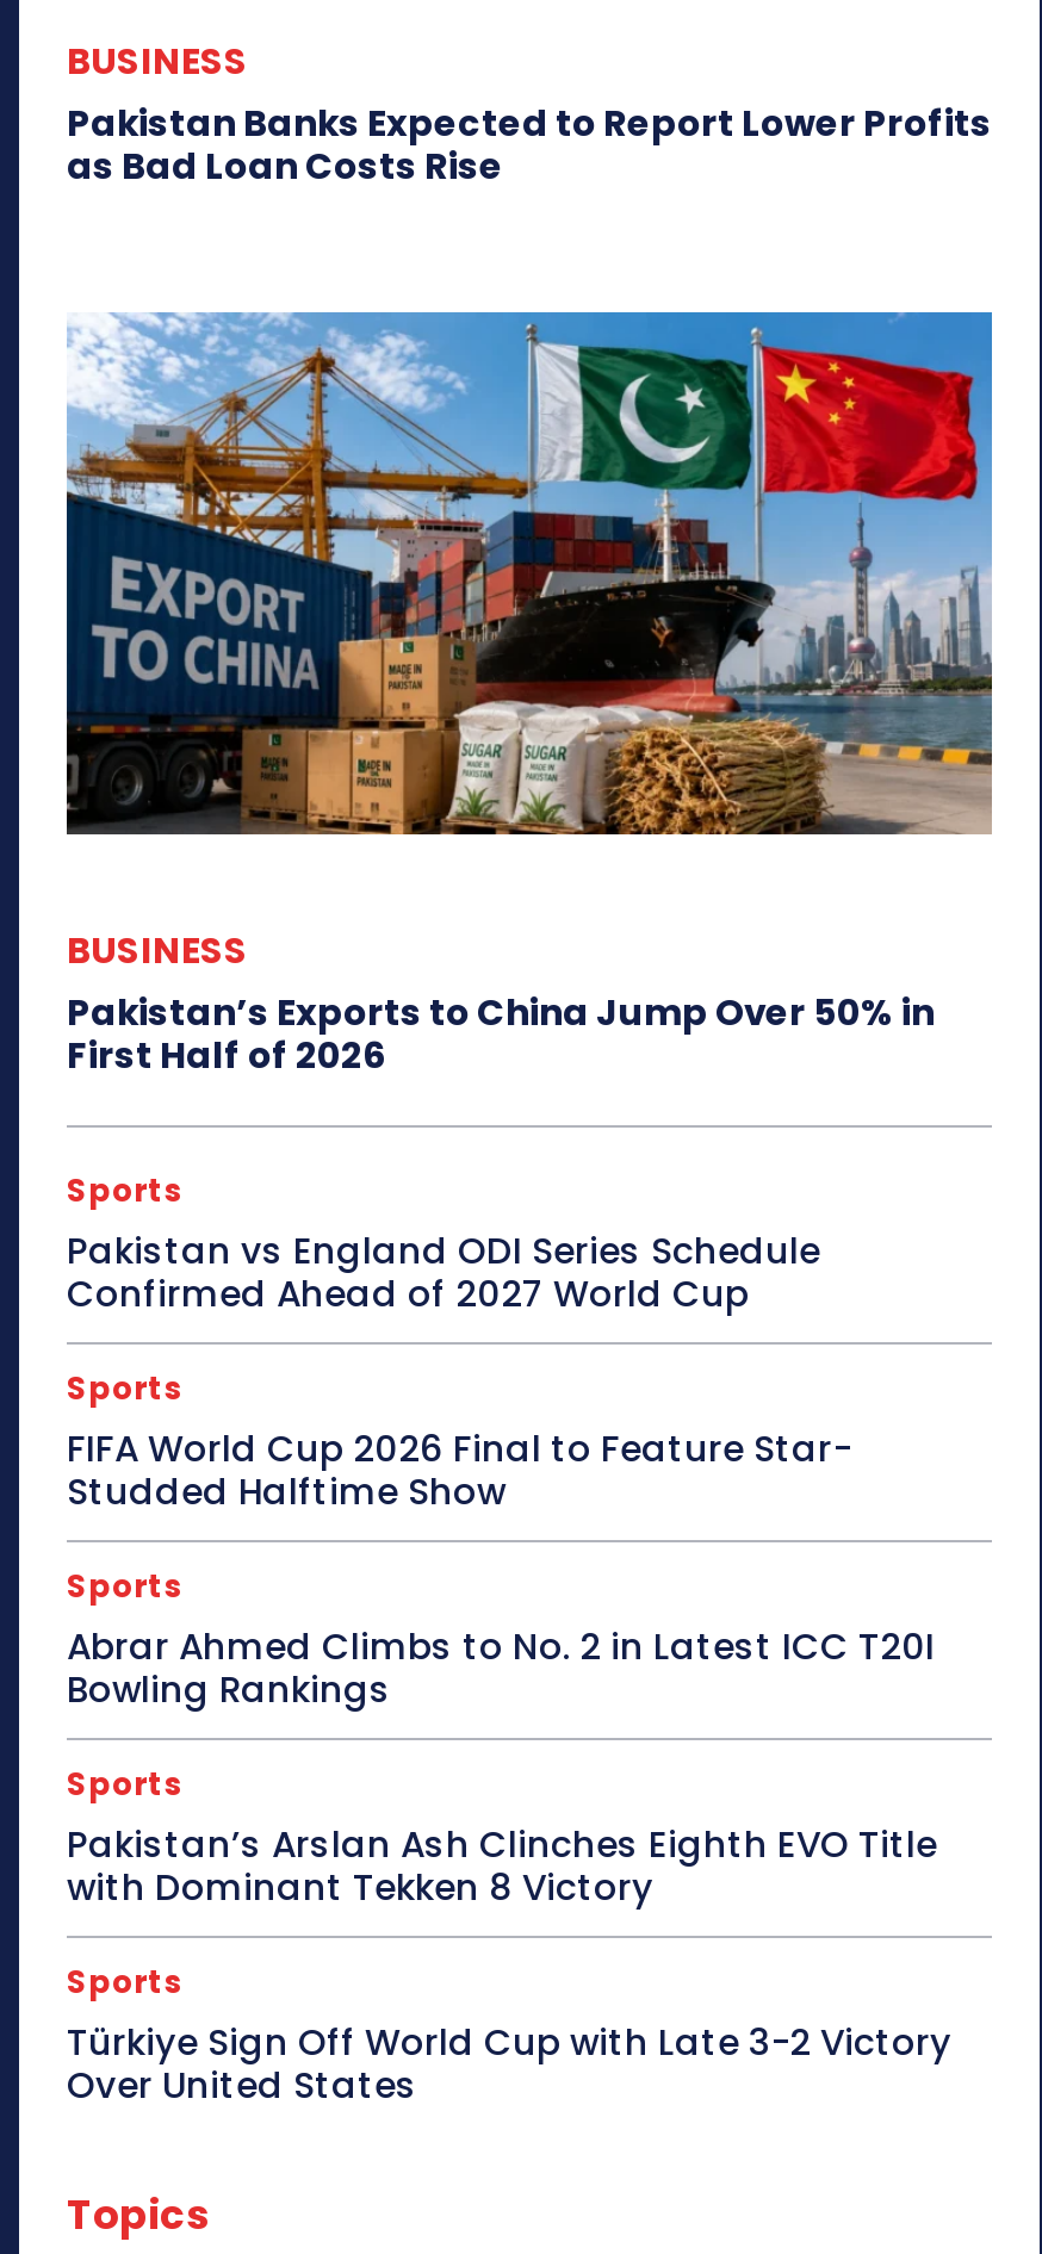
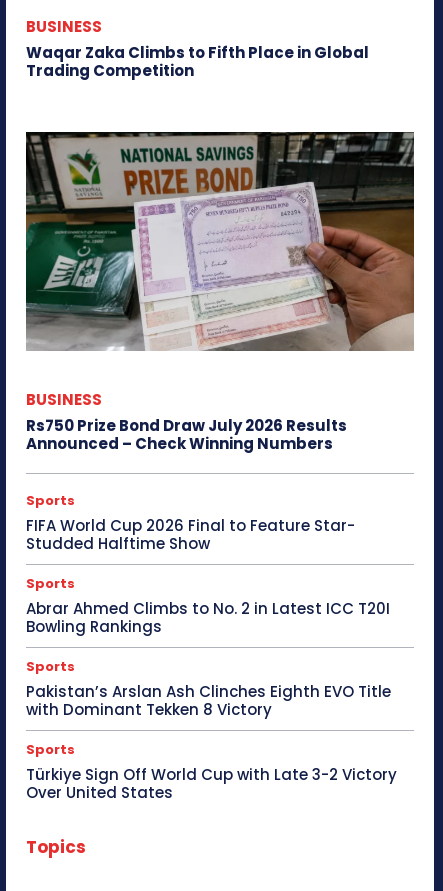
[67,98,992,191] Pakistan Banks Expected to Report Lower Profits | as Bad Loan Costs Rise -> [26,42,369,81] Waqar Zaka Climbs to Fifth Place in Global | Trading Competition
[64,310,994,837] [image] -> [25,131,415,352] [image]
[67,986,935,1318] Pakistan’s Exports to China Jump Over 50% in | First Half of 2026 | Sports | Pakistan vs England ODI Series Schedule | Confirmed Ahead of 2027 World Cup -> [26,415,347,454] Rs750 Prize Bond Draw July 2026 Results | Announced – Check Winning Numbers

